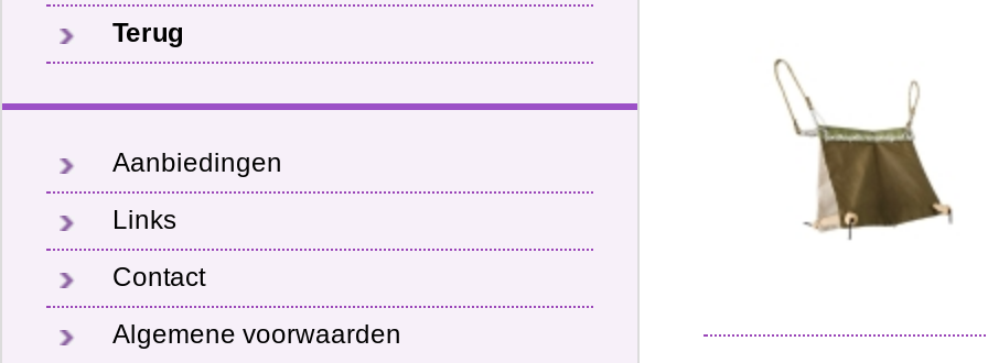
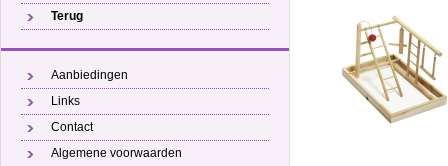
[754,35,981,268] [image] -> [341,15,445,124] [image]

